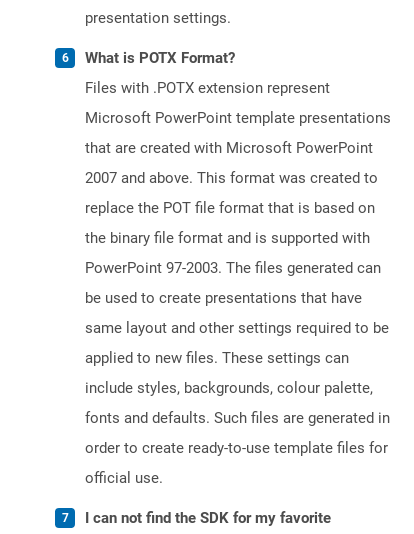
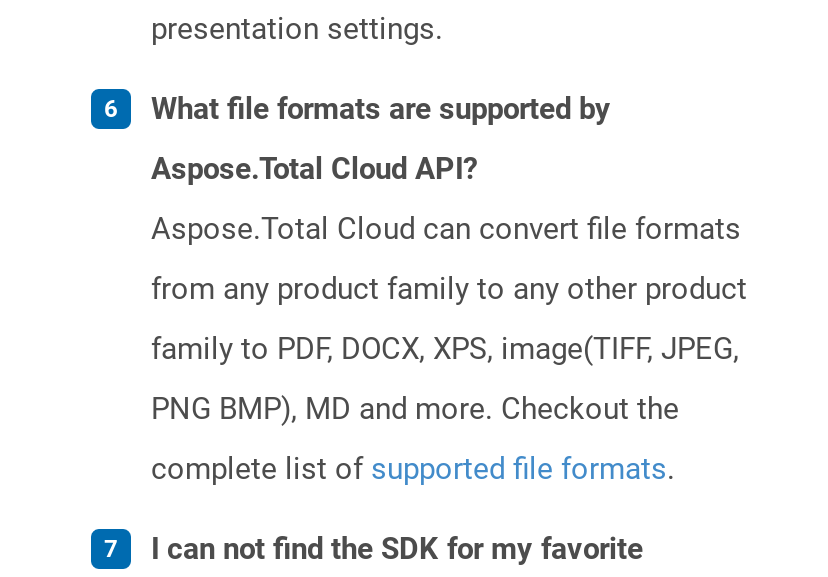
[85,49,391,487] What is POTX Format? | Files with .POTX extension represent | Microsoft PowerPoint template presentations | that are created with Microsoft PowerPoint | 2007 and above. This format was created to | replace the POT file format that is based on | the binary file format and is supported with | PowerPoint 97-2003. The files generated can | be used to create presentations that have | same layout and other settings required to be | applied to new files. These settings can | include styles, backgrounds, colour palette, | fonts and defaults. Such files are generated in | order to create ready-to-use template files for | official use. -> [151,91,747,487] What file formats are supported by | Aspose.Total Cloud API? | Aspose.Total Cloud can convert file formats | from any product family to any other product | family to PDF, DOCX, XPS, image(TIFF, JPEG, | PNG BMP), MD and more. Checkout the | complete list of supported file formats.

